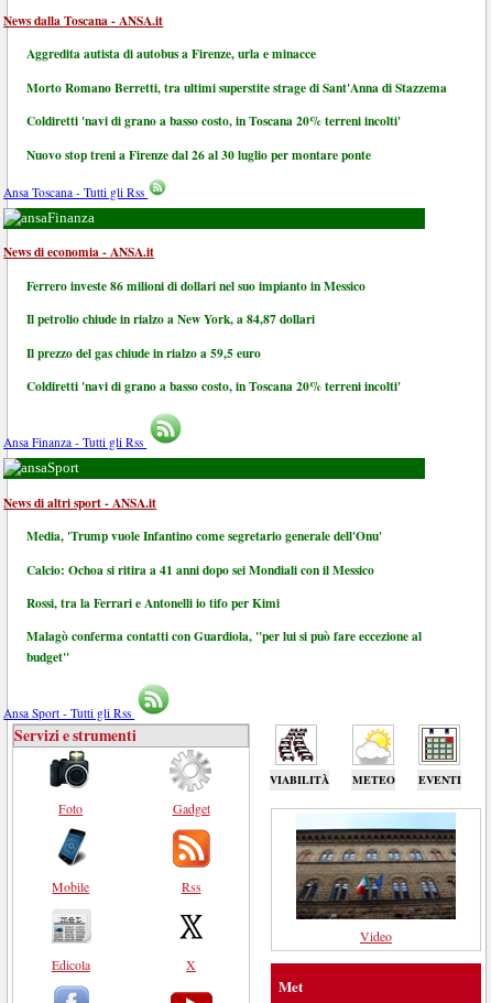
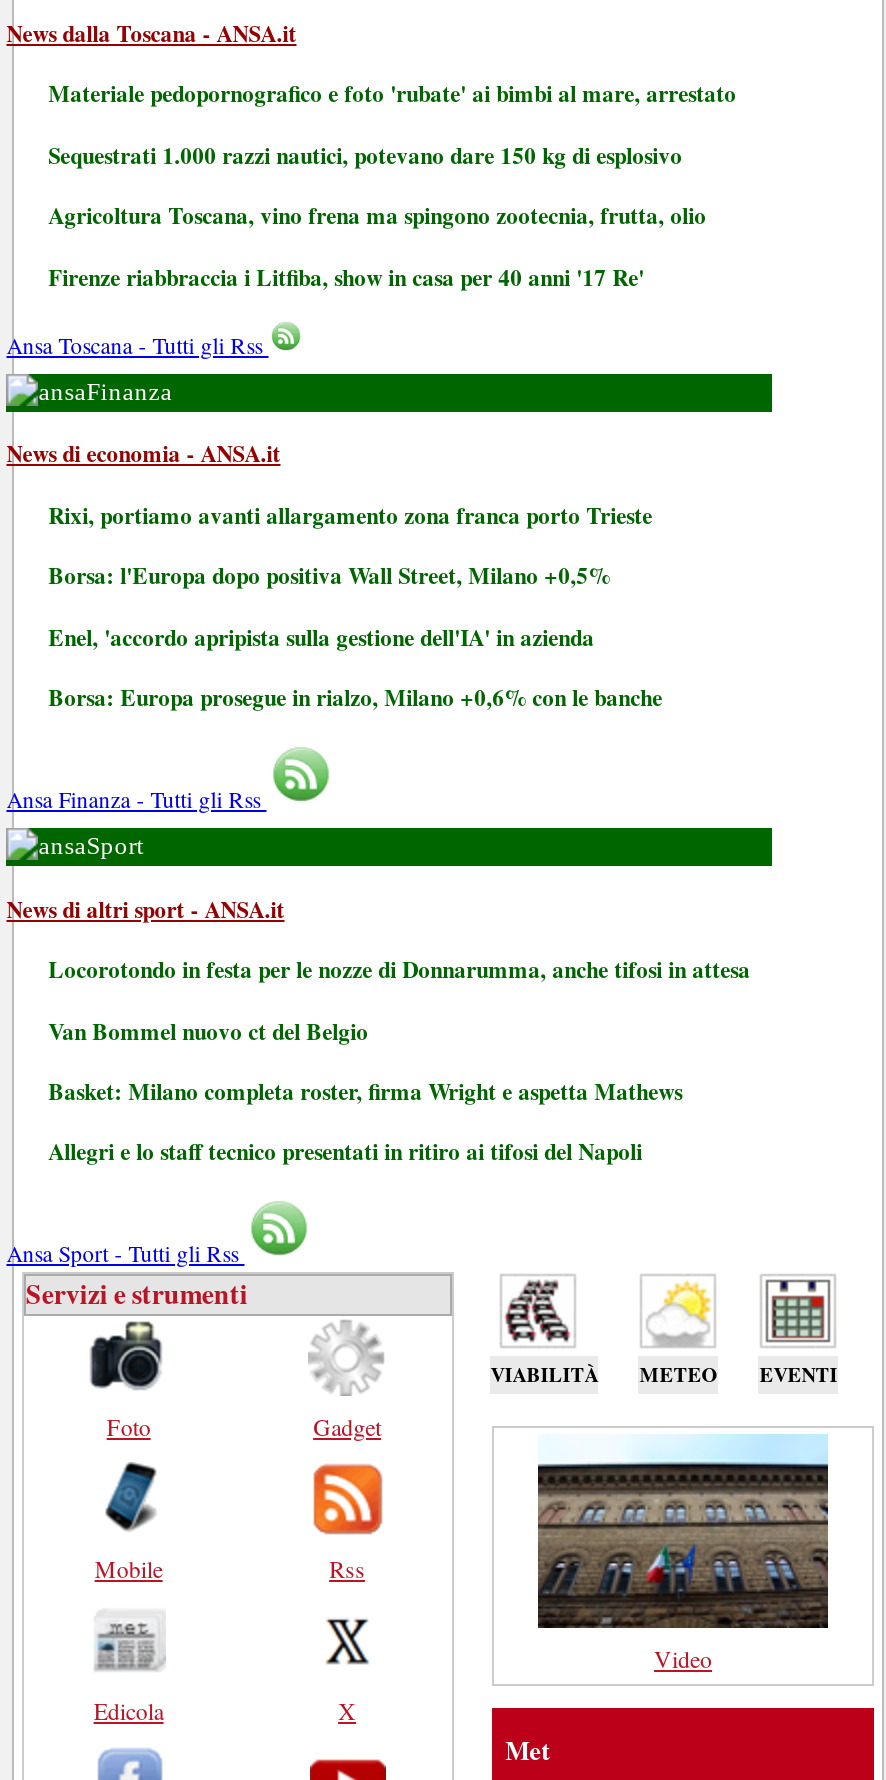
[27,44,316,63] Aggredita autista di autobus a Firenze, urla e minacce -> [48,76,736,110] Materiale pedopornografico e foto 'rubate' ai bimbi al mare, arrestato
[27,78,447,96] Morto Romano Berretti, tra ultimi superstite strage di Sant'Anna di Stazzema -> [48,137,682,171] Sequestrati 1.000 razzi nautici, potevano dare 150 kg di esplosivo
[27,111,401,130] Coldiretti 'navi di grano a basso costo, in Toscana 20% terreni incolti' -> [48,198,706,232] Agricoltura Toscana, vino frena ma spingono zootecnia, frutta, olio
[27,145,371,163] Nuovo stop treni a Firenze dal 26 al 30 luglio per montare ponte -> [48,259,644,293] Firenze riabbraccia i Litfiba, show in casa per 40 anni '17 Re'
[27,276,366,295] Ferrero investe 86 milioni di dollari nel suo impianto in Messico -> [48,498,652,532] Rixi, portiamo avanti allargamento zona franca porto Trieste
[27,310,315,328] Il petrolio chiude in rialzo a New York, a 84,87 dollari -> [48,558,610,592] Borsa: l'Europa dopo positiva Wall Street, Milano +0,5%
[27,343,261,362] Il prezzo del gas chiude in rialzo a 59,5 euro -> [48,619,594,653] Enel, 'accordo apripista sulla gestione dell'IA' in azienda
[27,377,401,395] Coldiretti 'navi di grano a basso costo, in Toscana 20% terreni incolti' -> [48,680,662,714] Borsa: Europa prosegue in rialzo, Milano +0,6% con le banche
[27,526,382,545] Media, 'Trump vuole Infantino come segretario generale dell'Onu' -> [48,952,750,986] Locorotondo in festa per le nozze di Donnarumma, anche tifosi in attesa
[27,560,374,579] Calcio: Ochoa si ritira a 41 anni dopo sei Mondiali con il Messico -> [48,1013,368,1047] Van Bommel nuovo ct del Belgio
[27,593,280,612] Rossi, tra la Ferrari e Antonelli io tifo per Kimi -> [48,1074,682,1108] Basket: Milano completa roster, firma Wright e aspetta Mathews
[27,627,422,667] Malagò conferma contatti con Guardiola, "per lui si può fare eccezione al | budget" -> [48,1135,642,1169] Allegri e lo staff tecnico presentati in ritiro ai tifosi del Napoli

